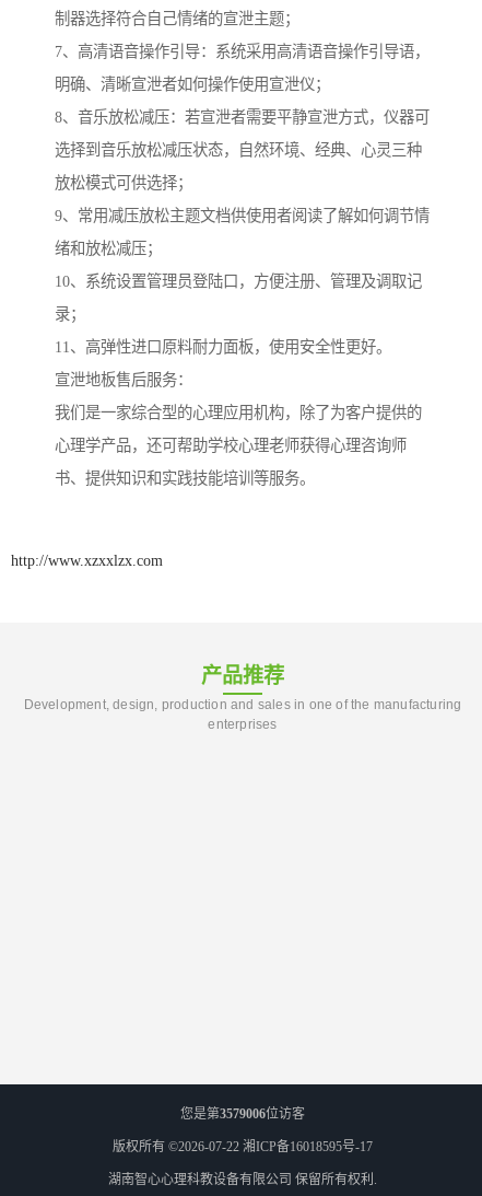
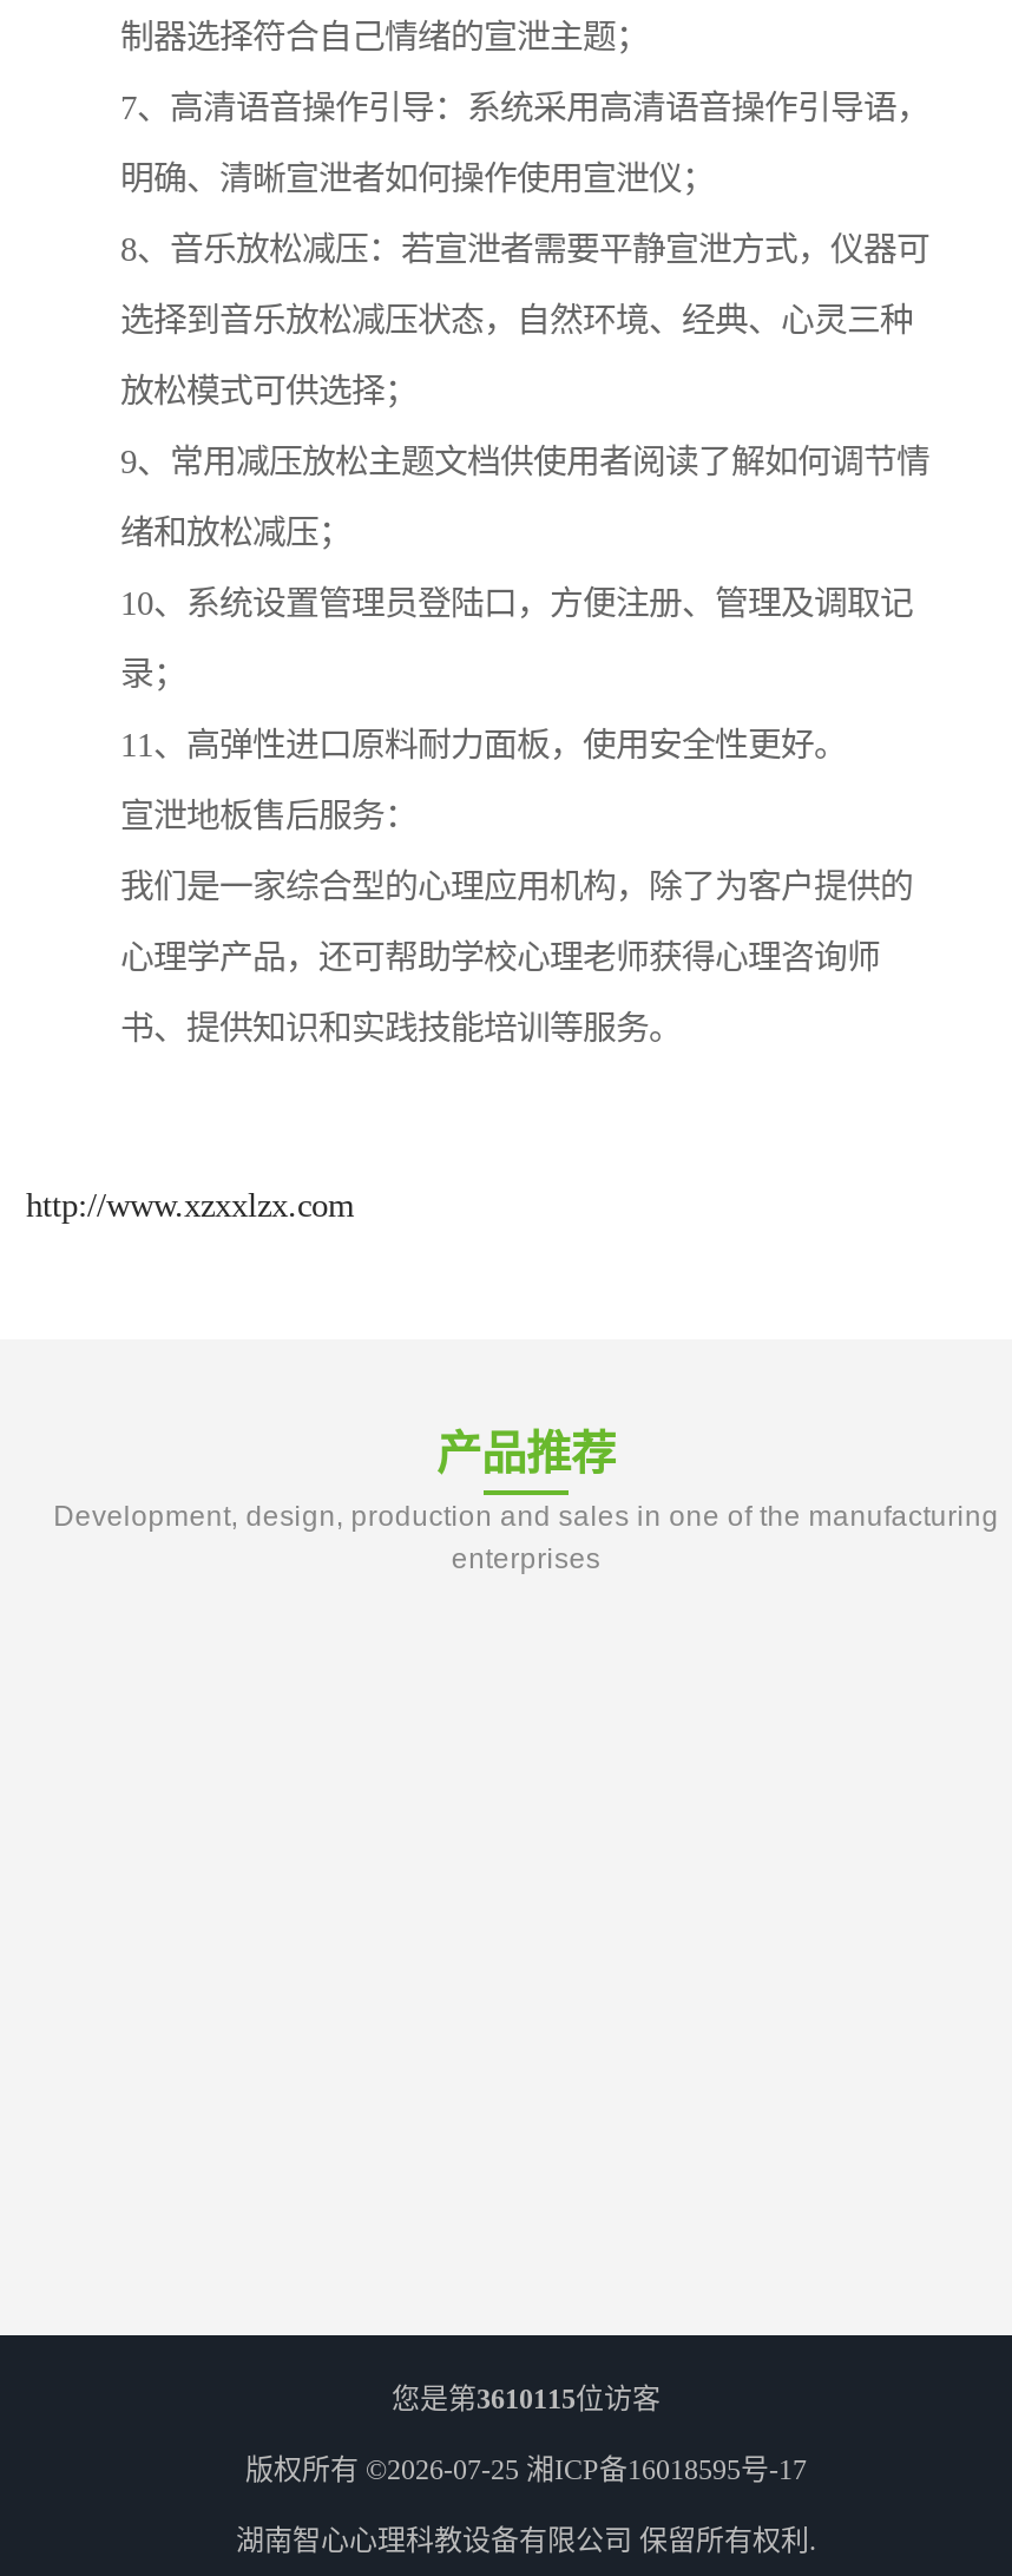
[180,1106,305,1121] 您是第3579006位访客 -> [392,2382,661,2415] 您是第3610115位访客
[113,1139,373,1154] 版权所有 ©2026-07-22湘ICP备16018595号-17 -> [245,2453,807,2486] 版权所有 ©2026-07-25湘ICP备16018595号-17

